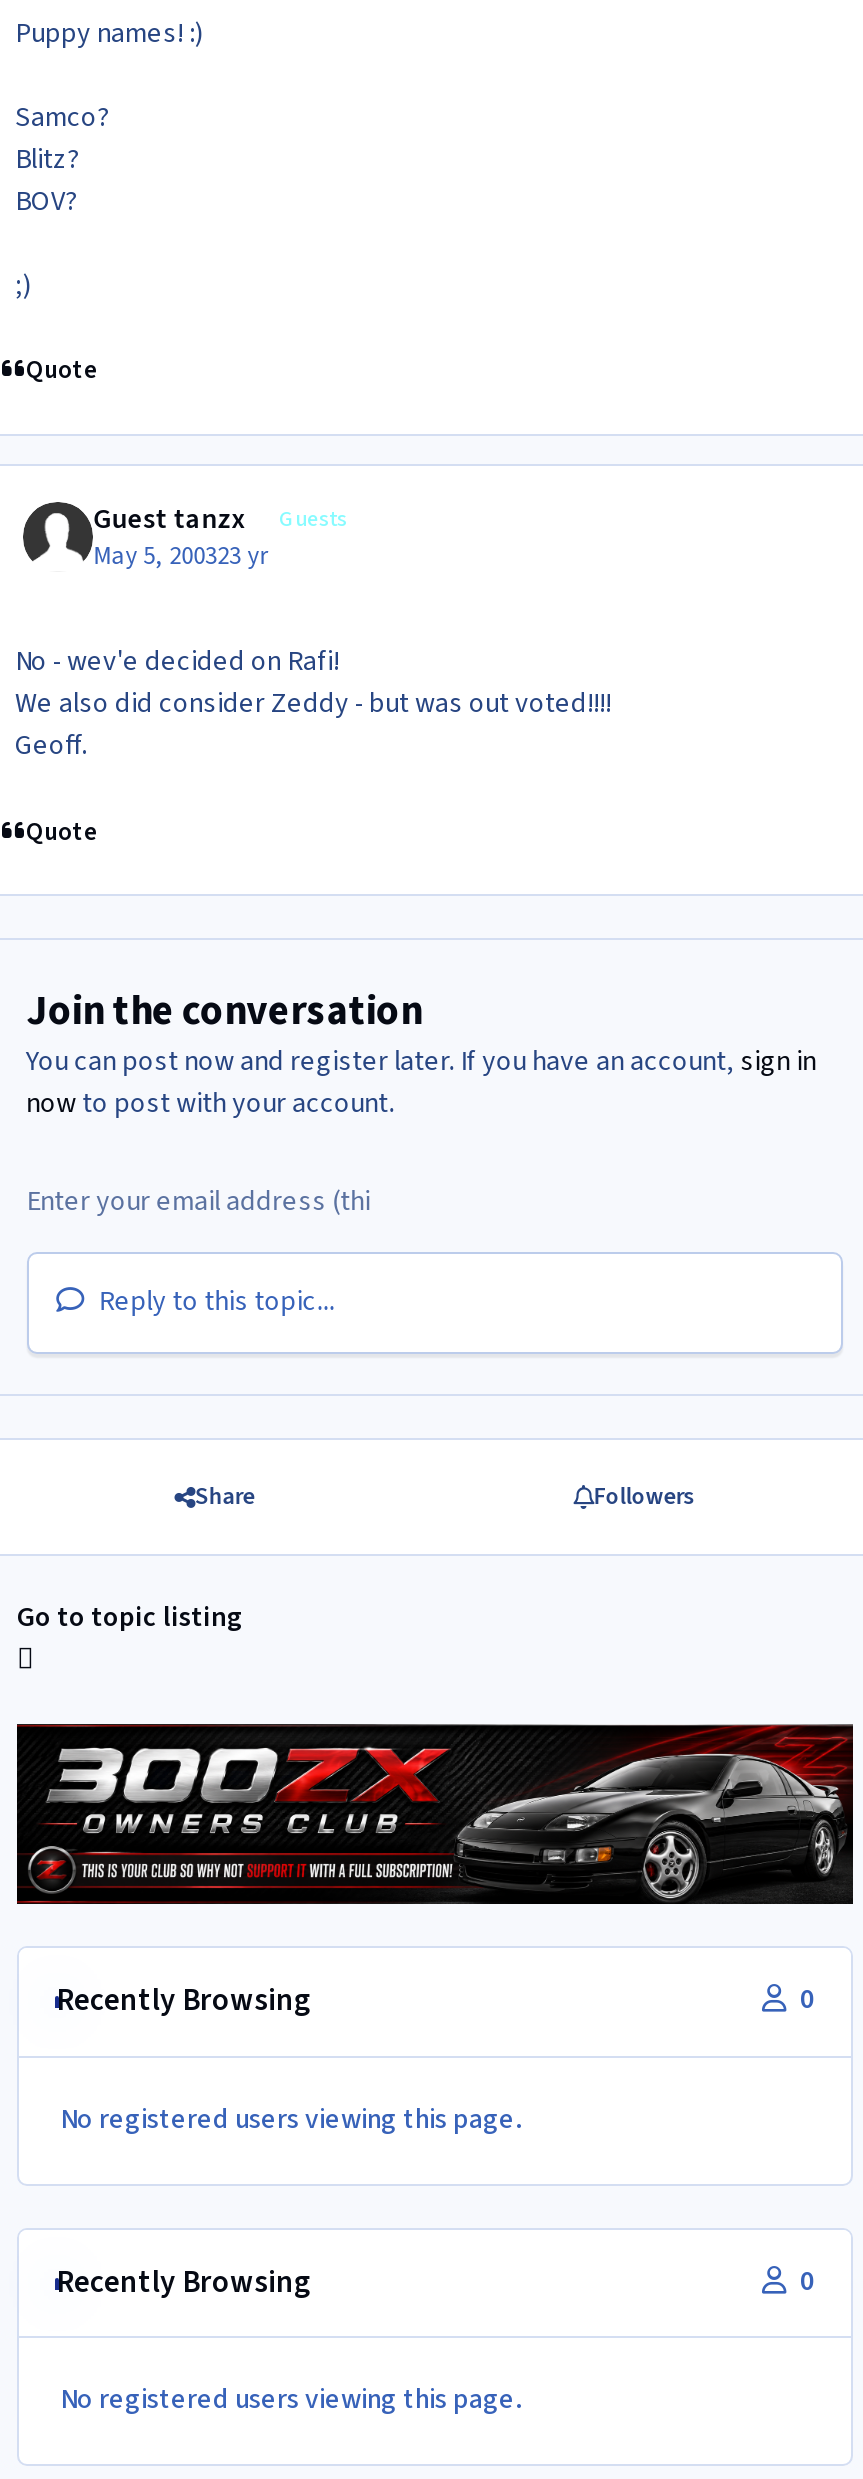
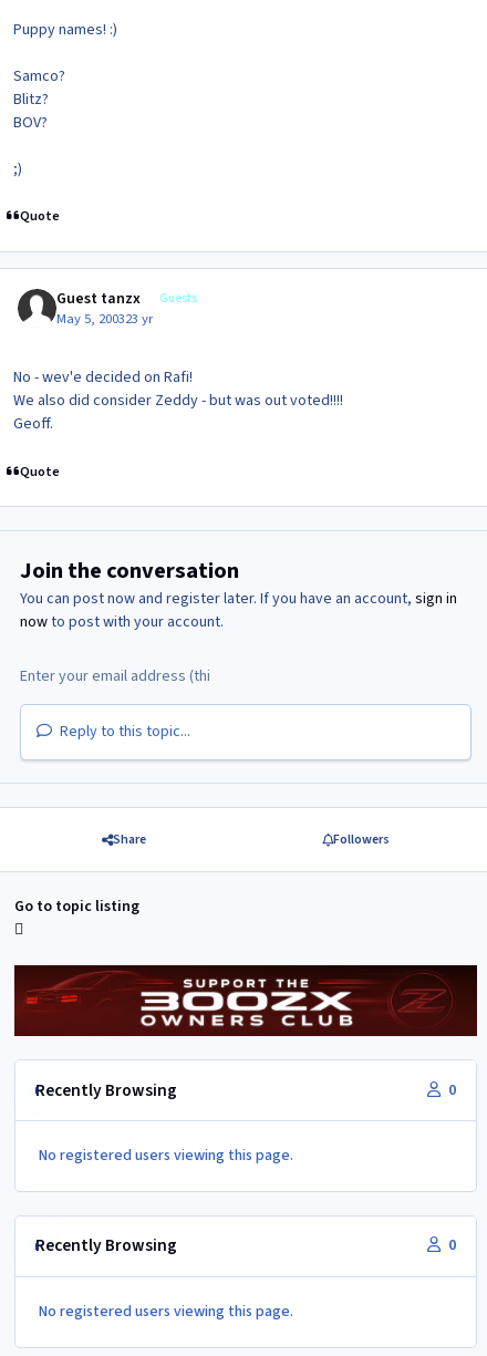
[17,1724,853,1904] [image] -> [14,964,476,1036] [image]

